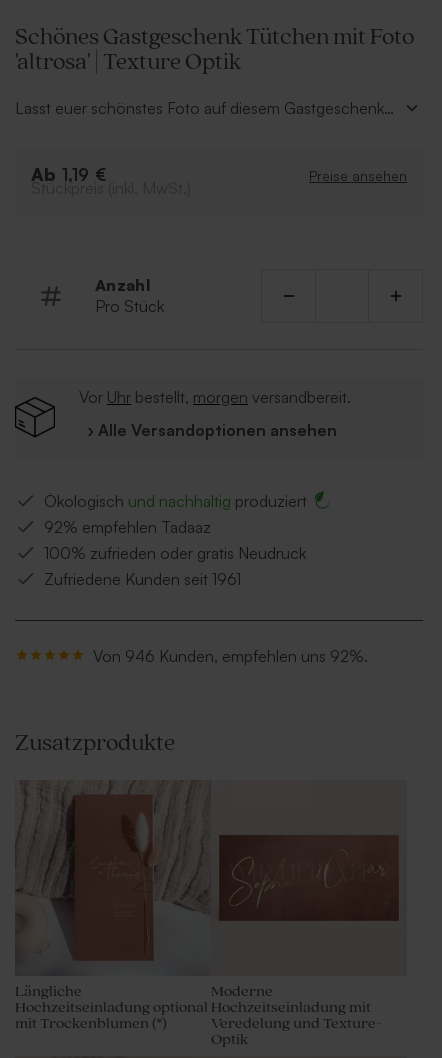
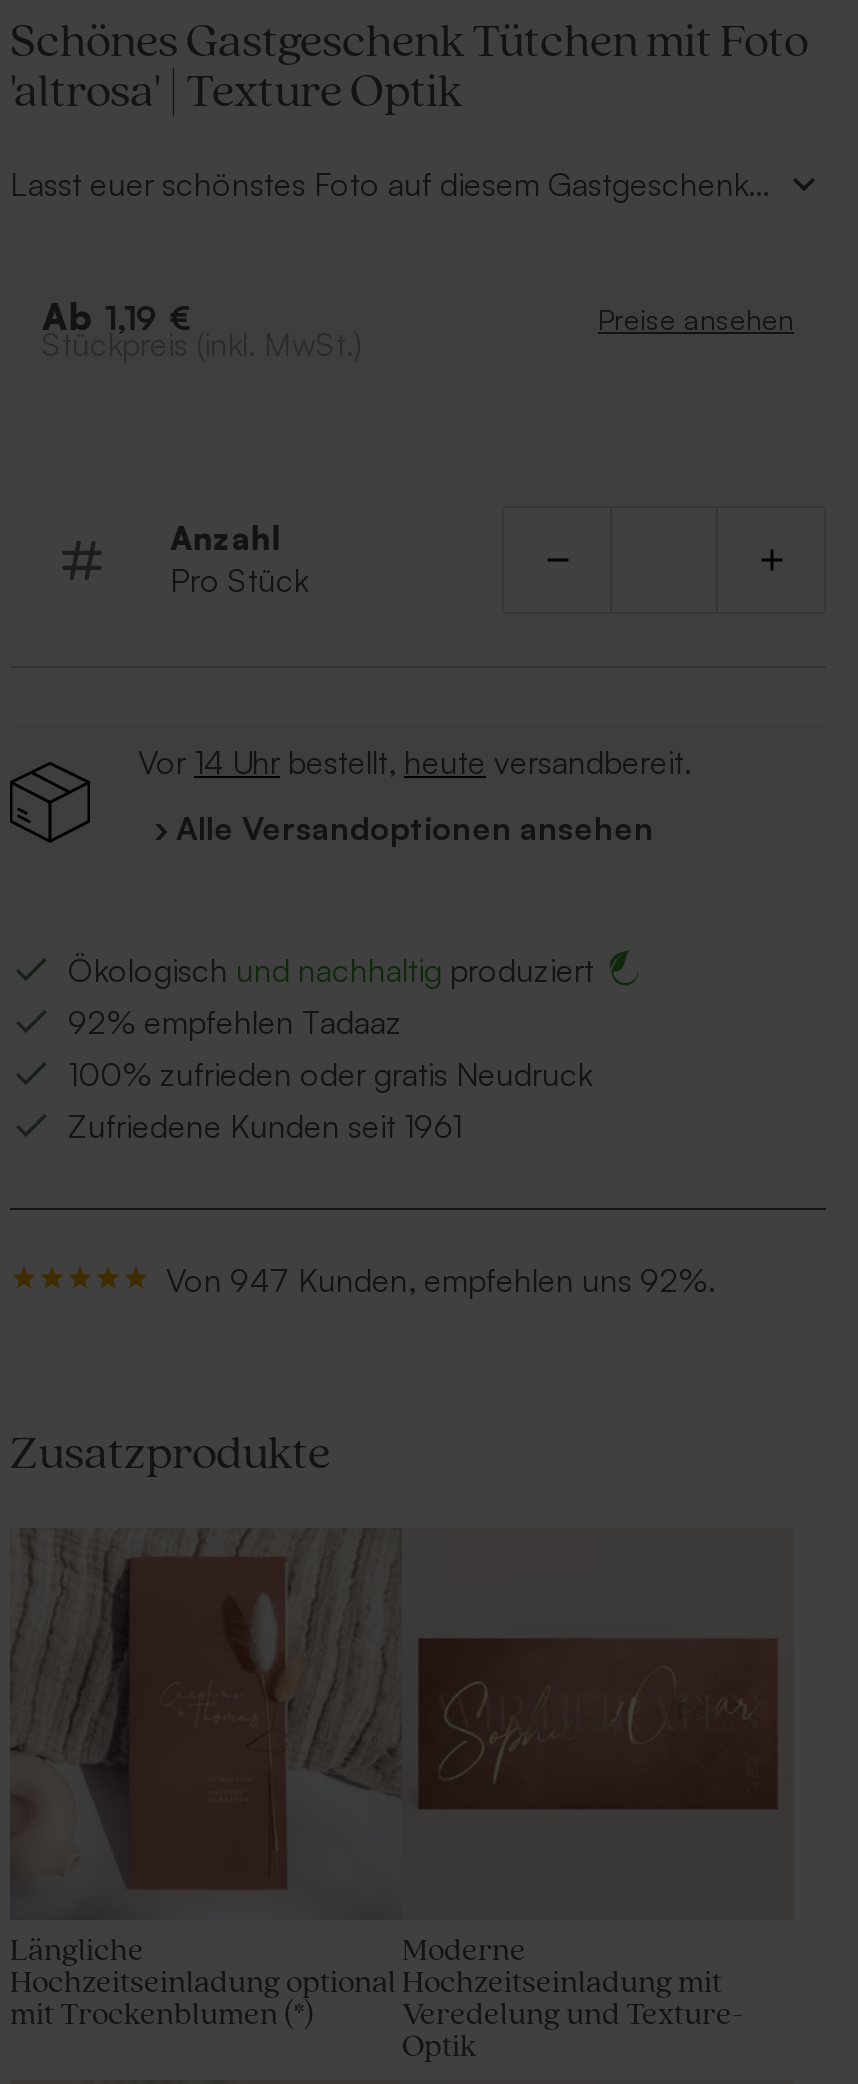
[79,387,351,407] Vor Uhr bestellt, morgen versandbereit. -> [138,743,692,783] Vor 14 Uhr bestellt, heute versandbereit.
[93,646,368,666] Von 946 Kunden, empfehlen uns 92%. -> [166,1261,716,1301] Von 947 Kunden, empfehlen uns 92%.

